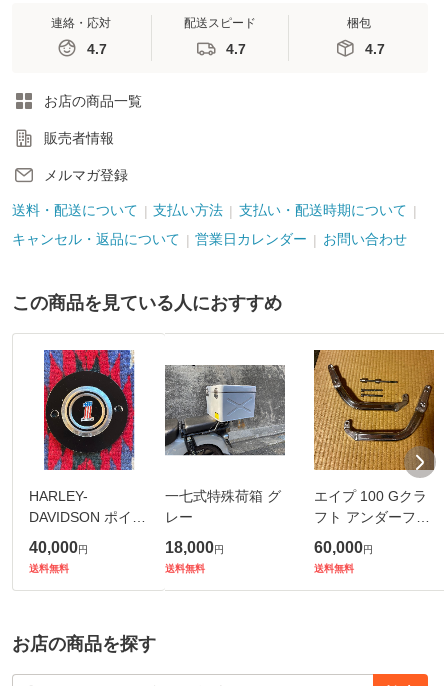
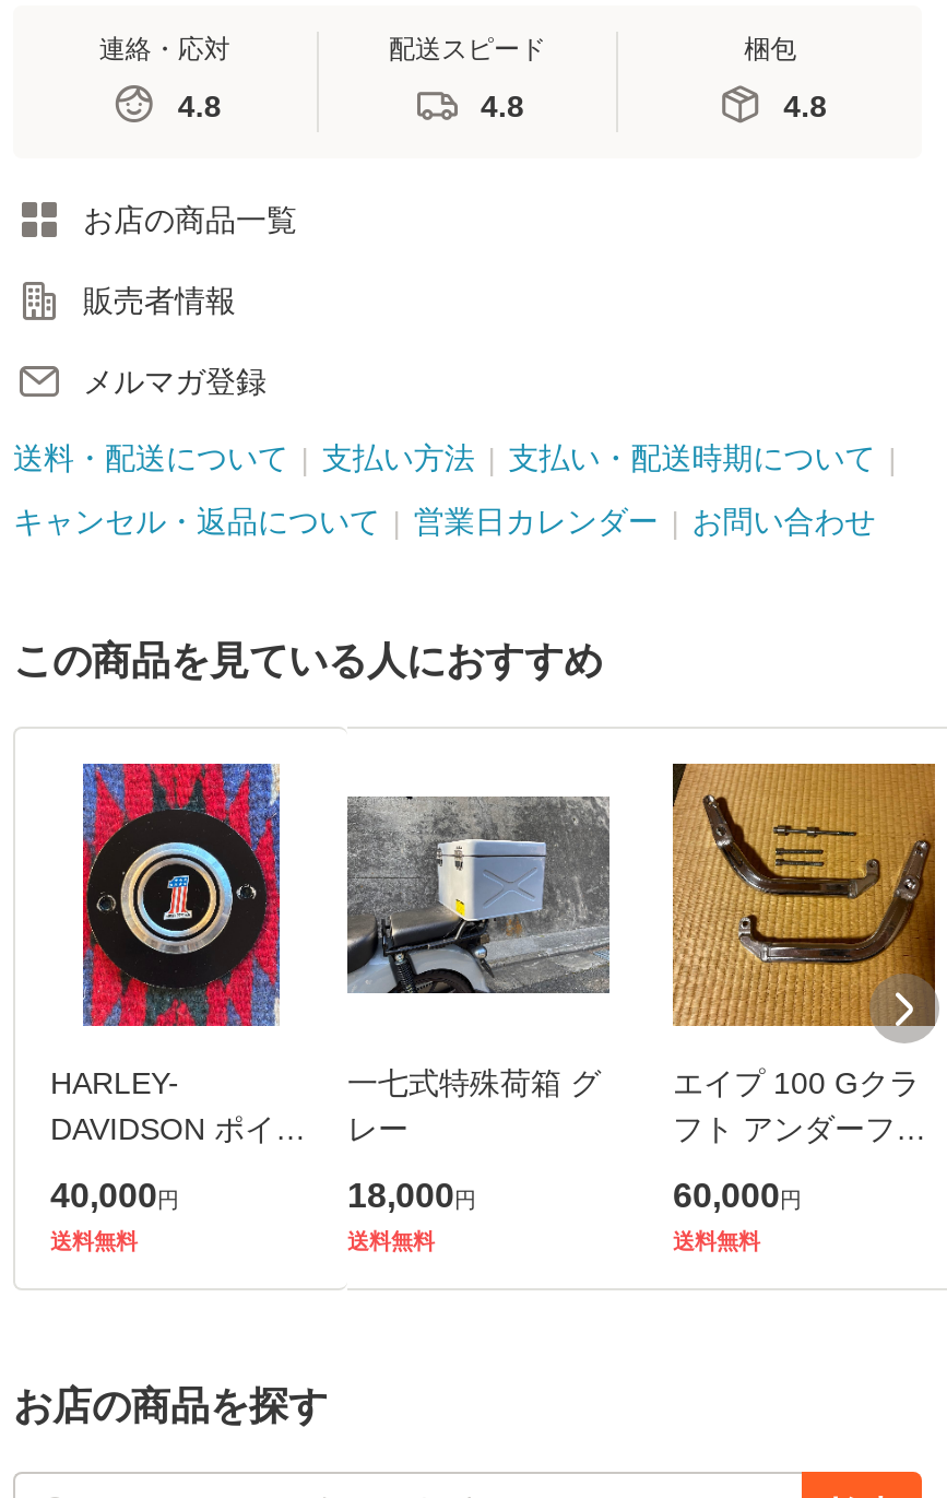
[87,41,107,57] 4.7 -> [178,88,221,123] 4.8
[226,41,246,57] 4.7 -> [481,88,524,123] 4.8
[365,41,385,57] 4.7 -> [783,88,827,123] 4.8

